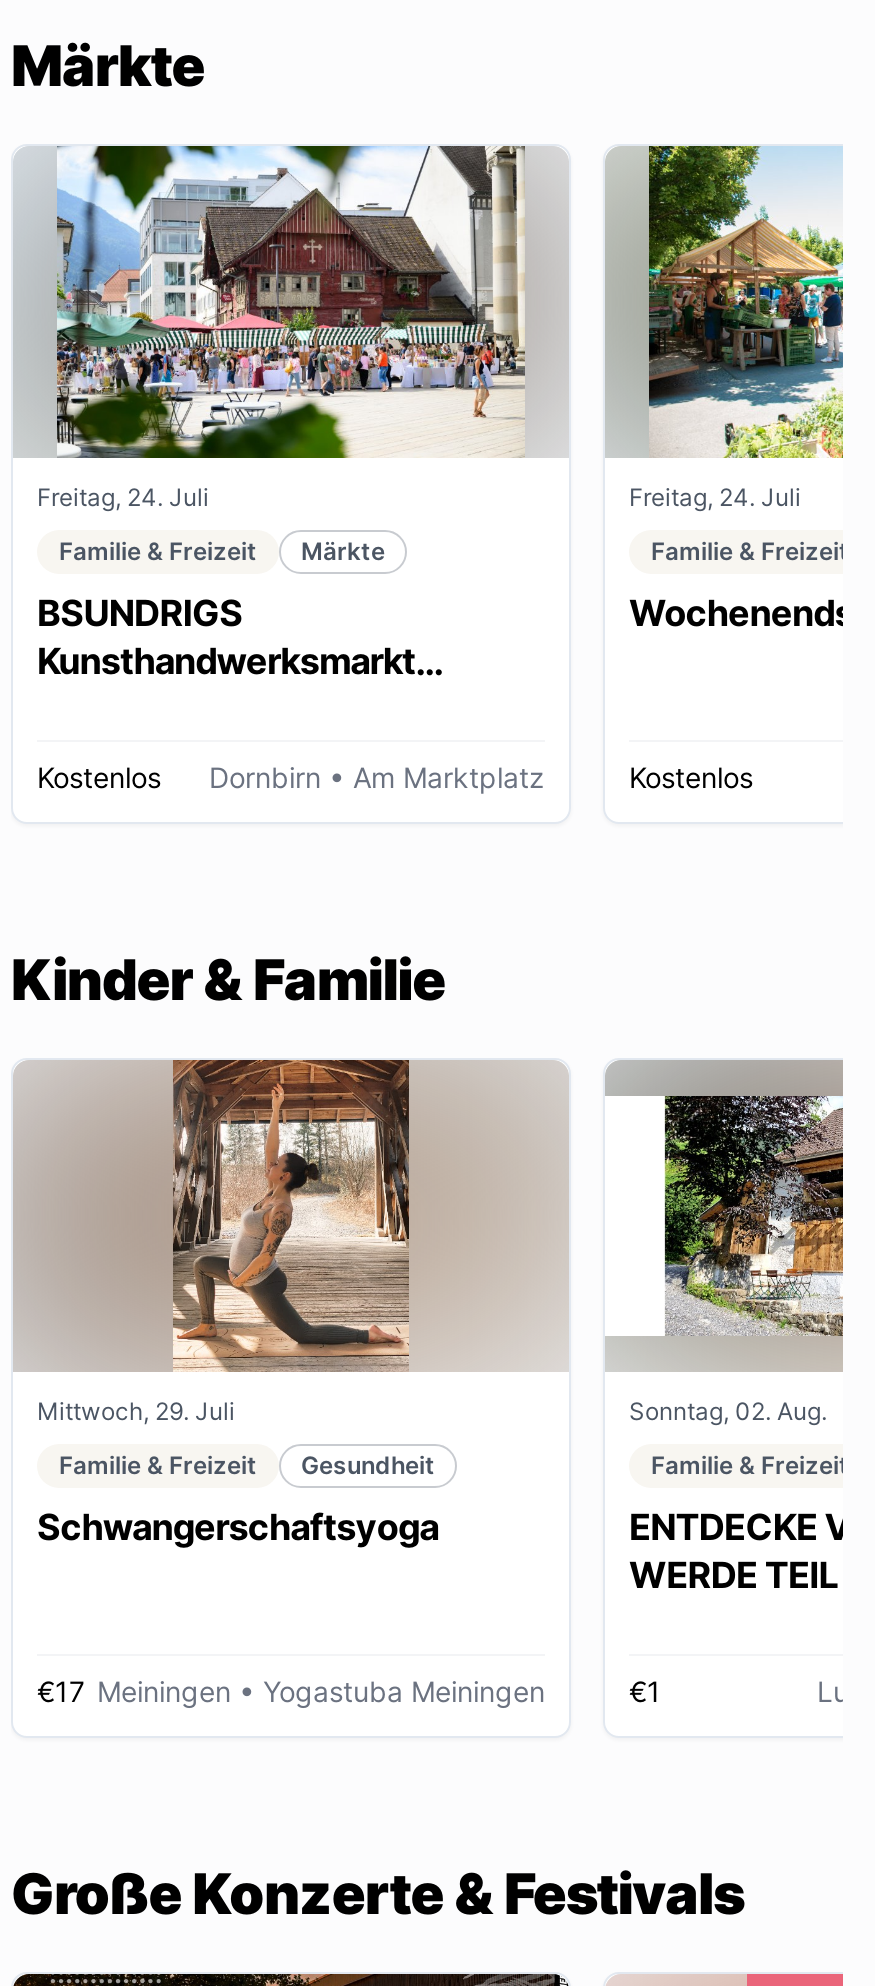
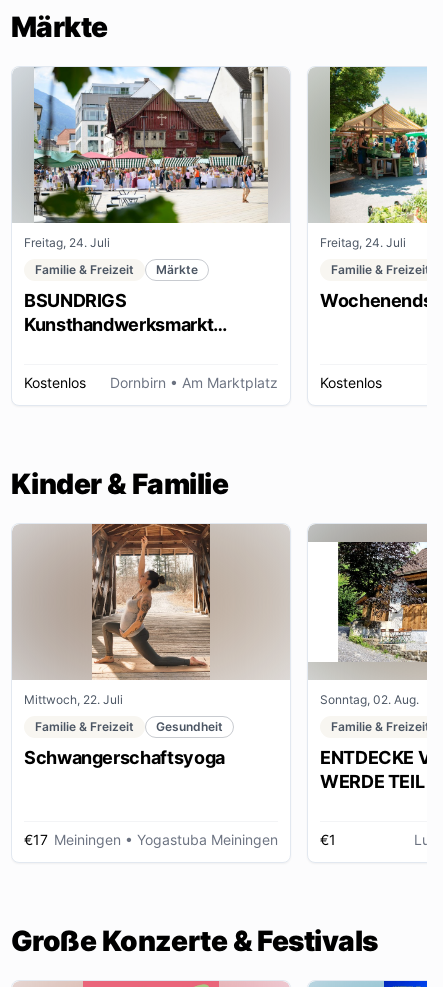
[37,1397,235,1427] Mittwoch, 29. Juli -> [24,692,123,707] Mittwoch, 22. Juli

